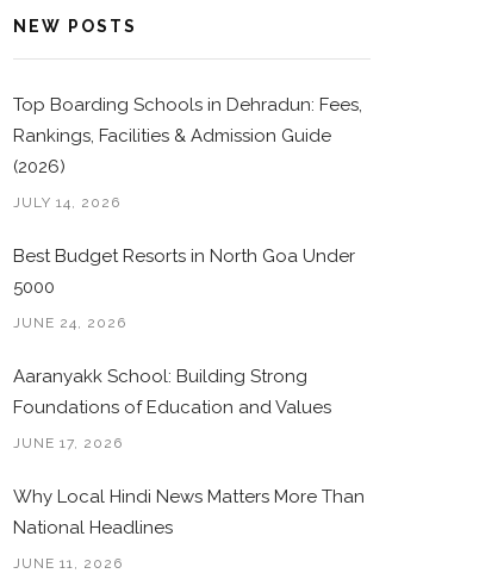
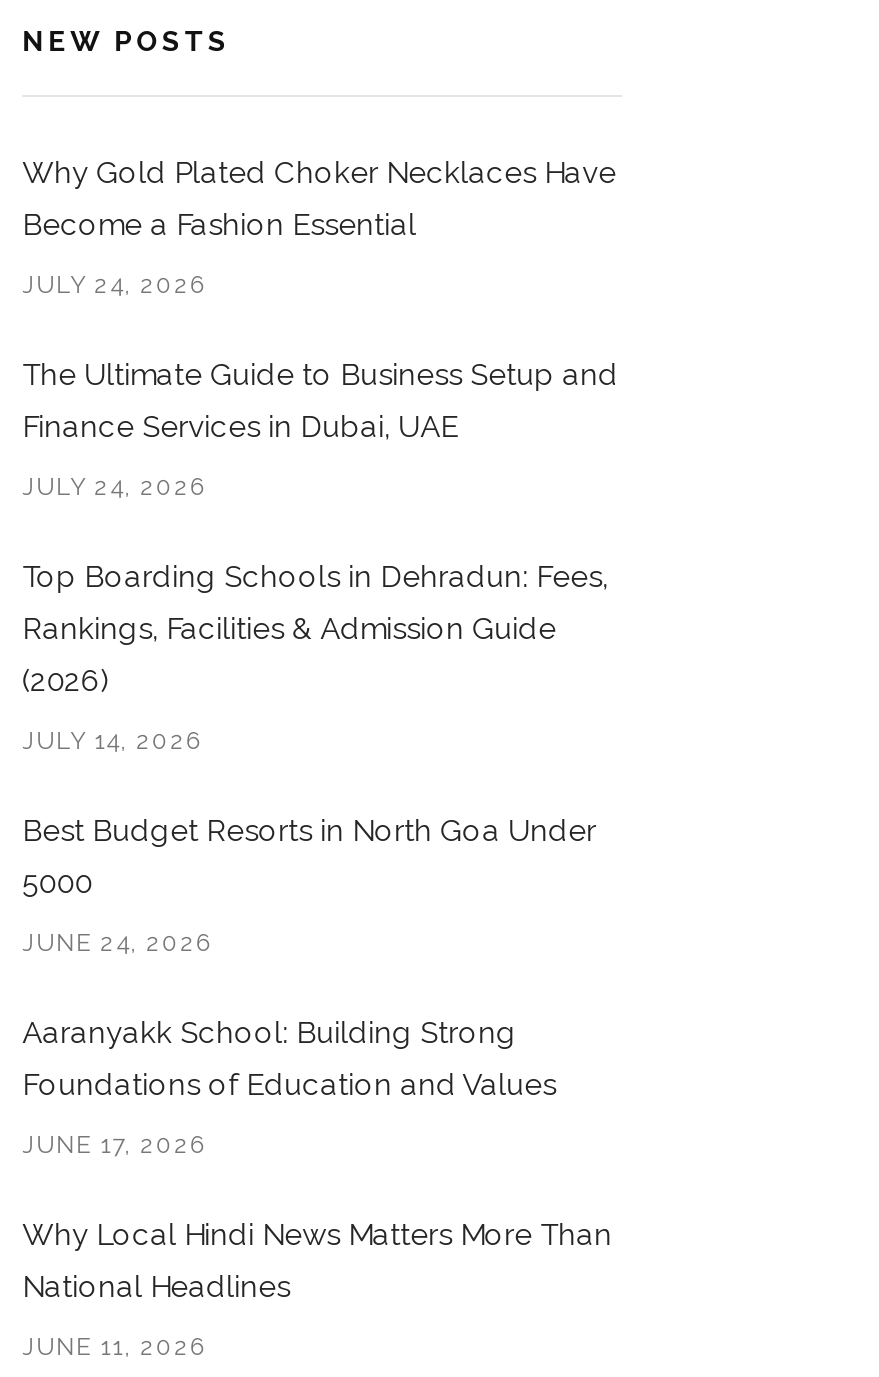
none -> [22,155,618,501] Why Gold Plated Choker Necklaces Have | Become a Fashion Essential | JULY 24, 2026 | The Ultimate Guide to Business Setup and | Finance Services in Dubai, UAE | JULY 24, 2026

